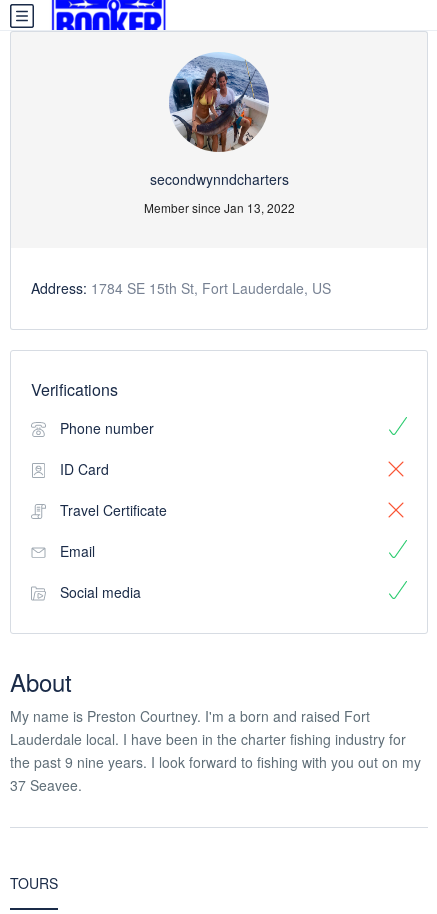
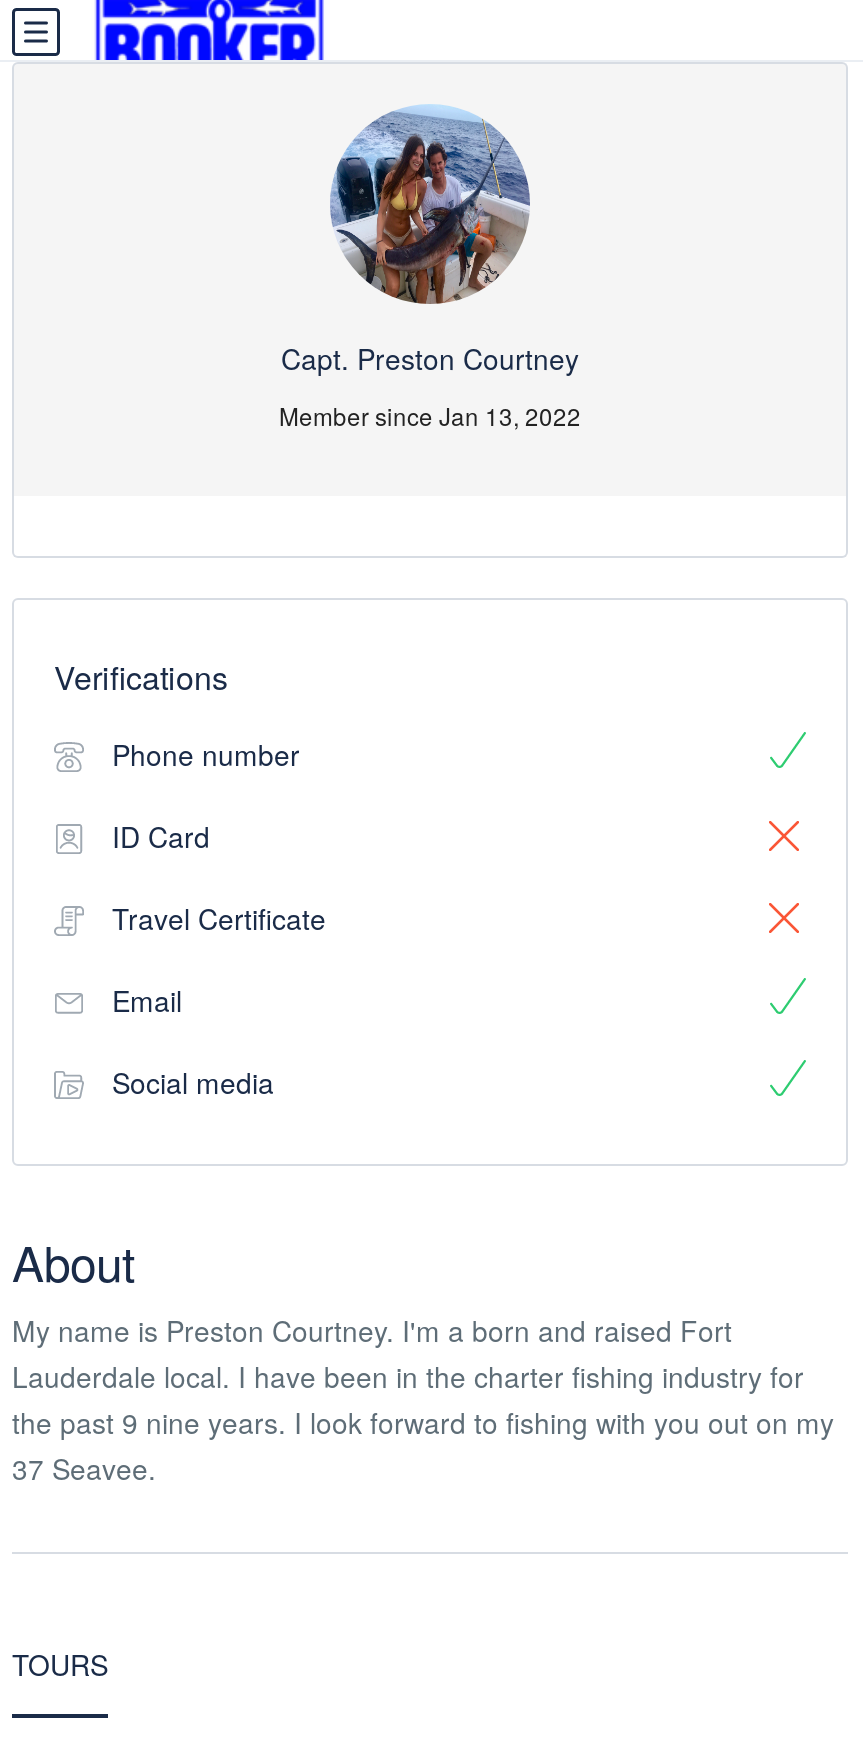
[149,169,288,189] secondwynndcharters -> [281,338,579,378] Capt. Preston Courtney
[31,278,331,298] Address: 1784 SE 15th St, Fort Lauderdale, US -> none

